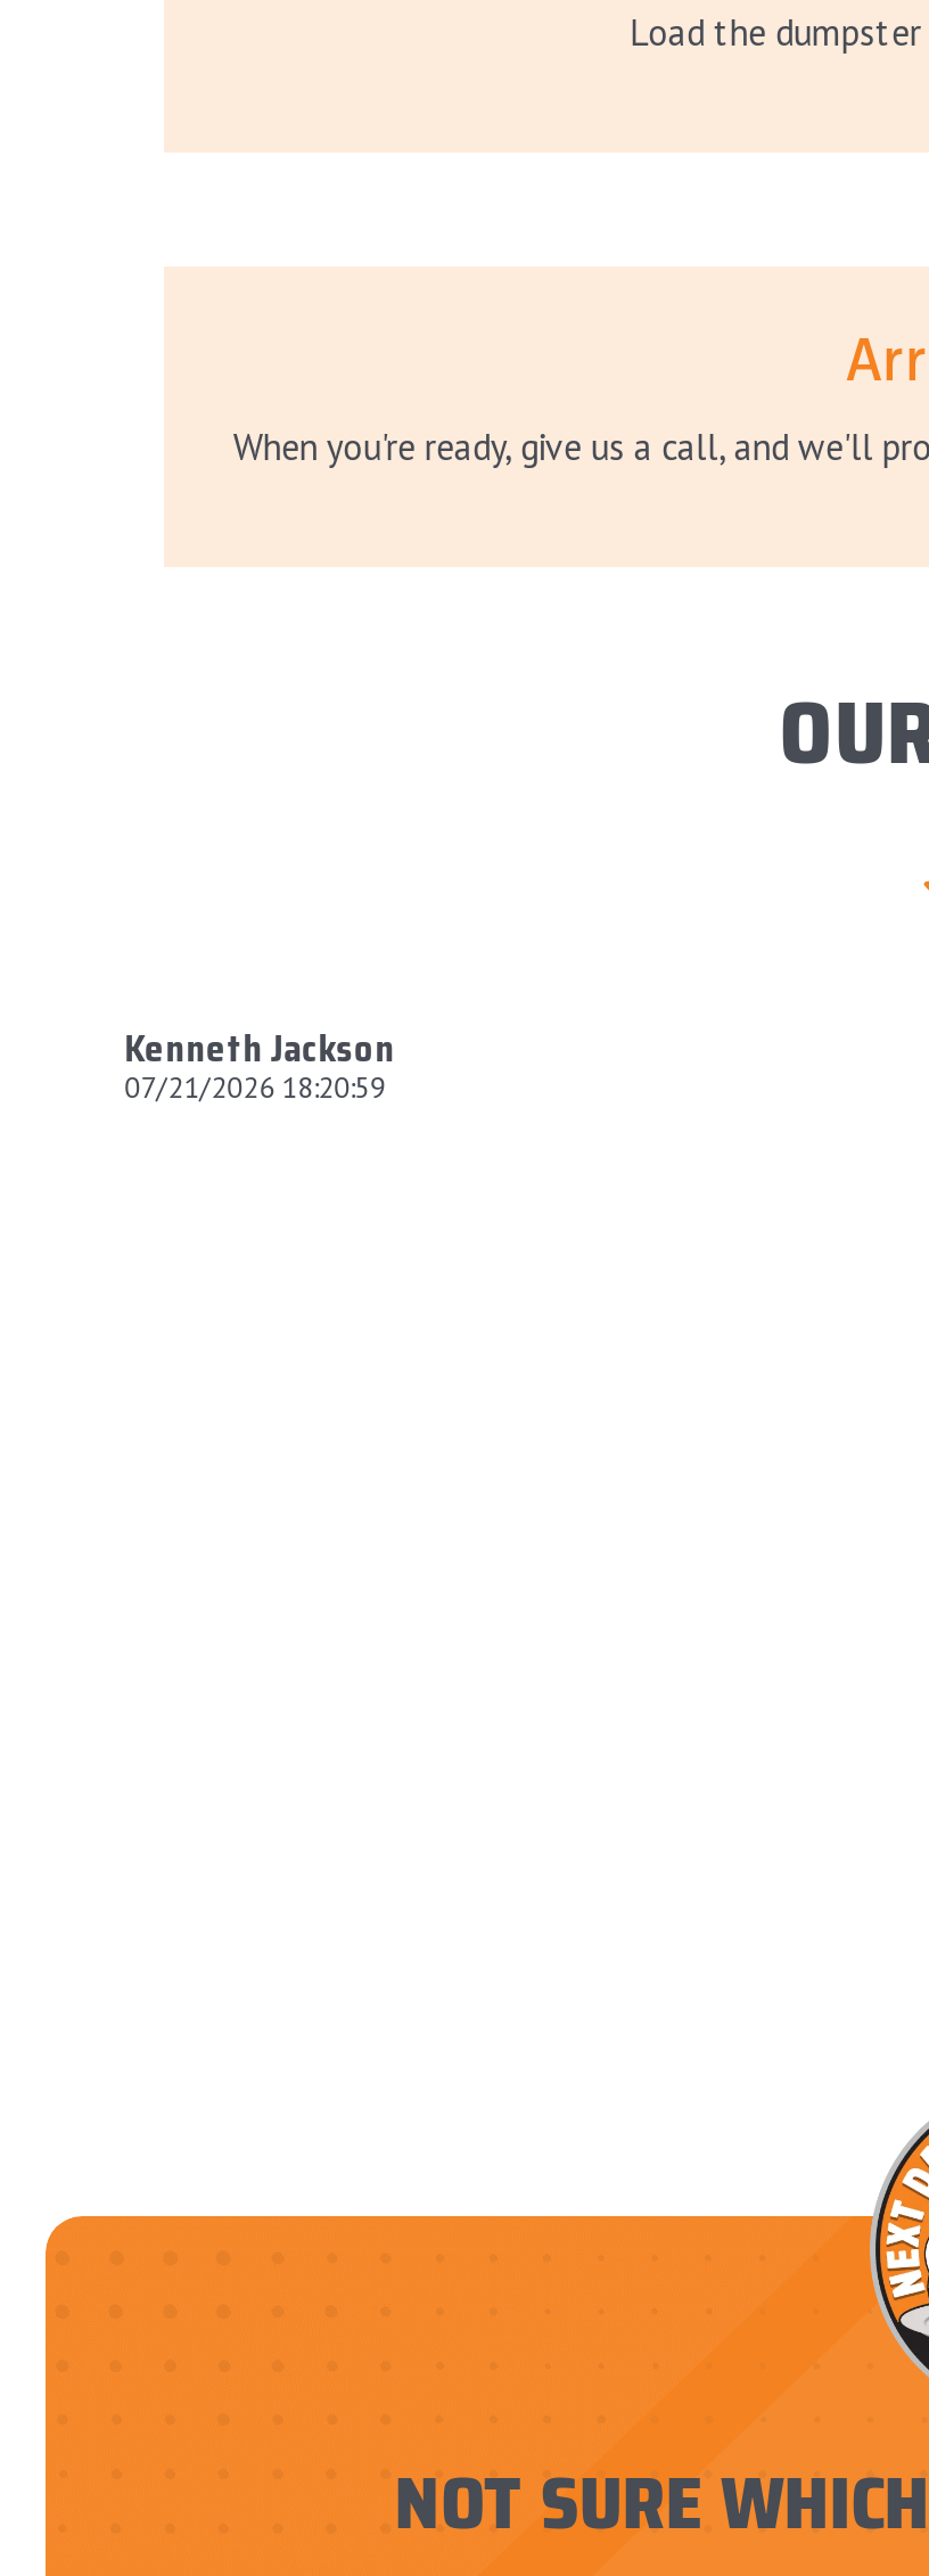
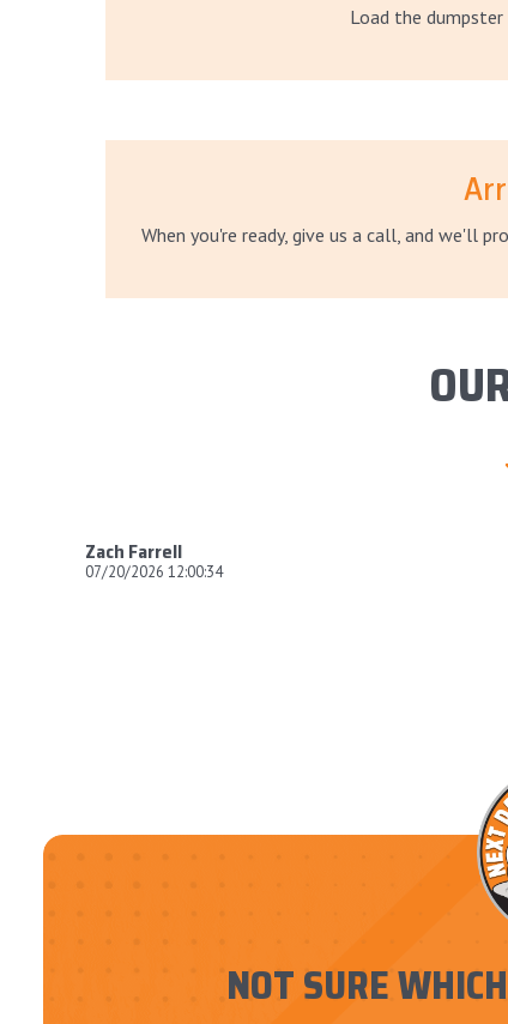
[124,1019,395,1106] Kenneth Jackson | 07/21/2026 18:20:59 -> [85,536,222,581] Zach Farrell | 07/20/2026 12:00:34

